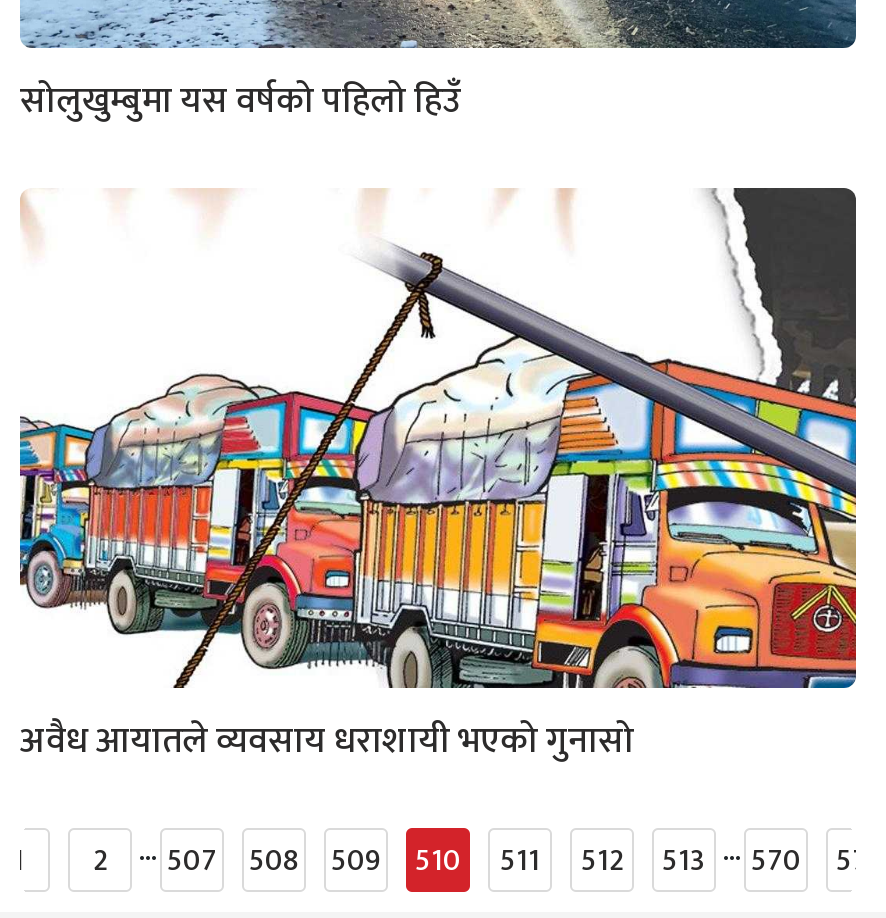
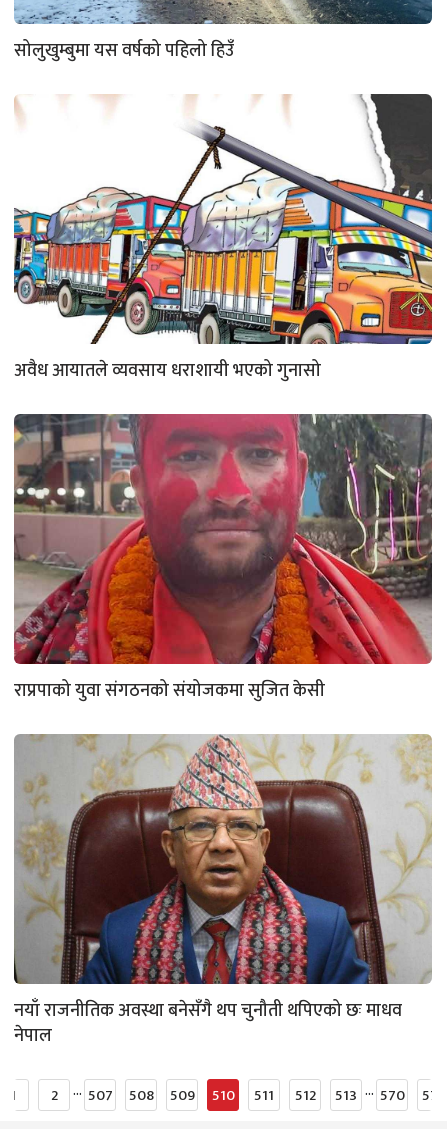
none -> [13,413,432,706] [image] | राप्रपाको युवा संगठनको संयोजकमा सुजित केसी
none -> [13,733,432,1051] [image] | नयाँ राजनीतिक अवस्था बनेसँगै थप चुनौती थपिएको छः माधव | नेपाल

